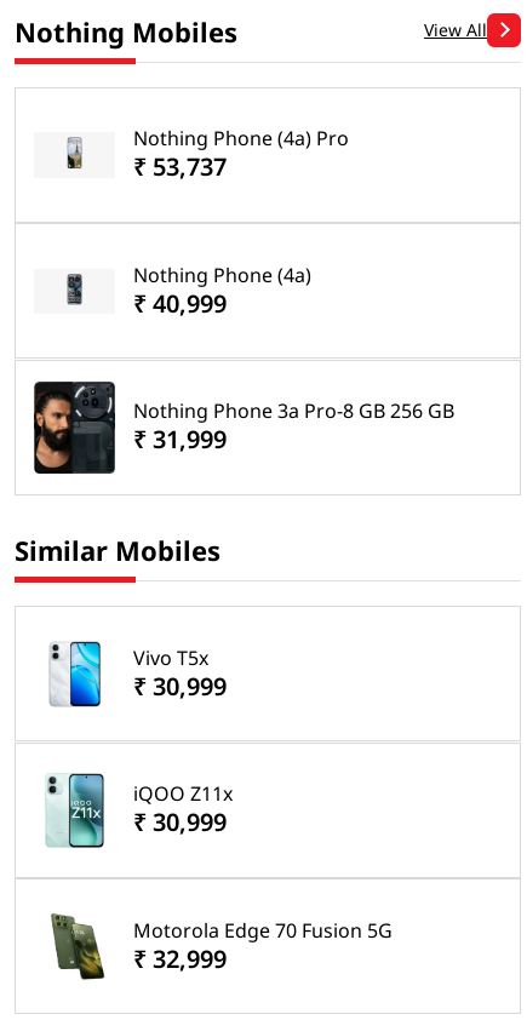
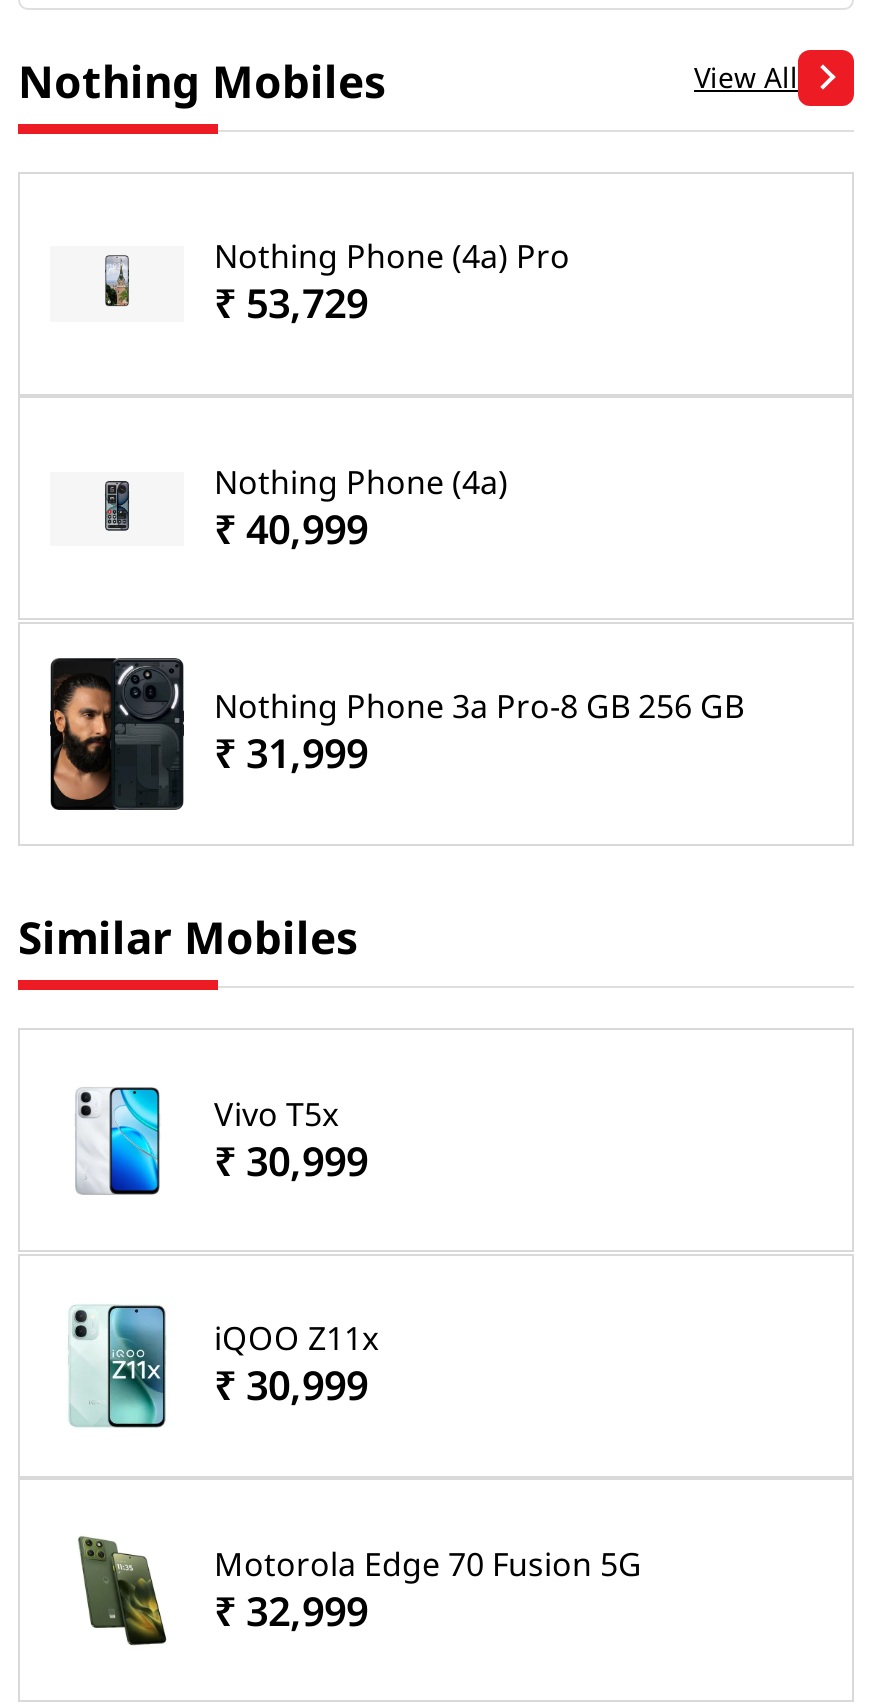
[133,151,227,183] ₹ 53,737 -> [214,277,368,331] ₹ 53,729

